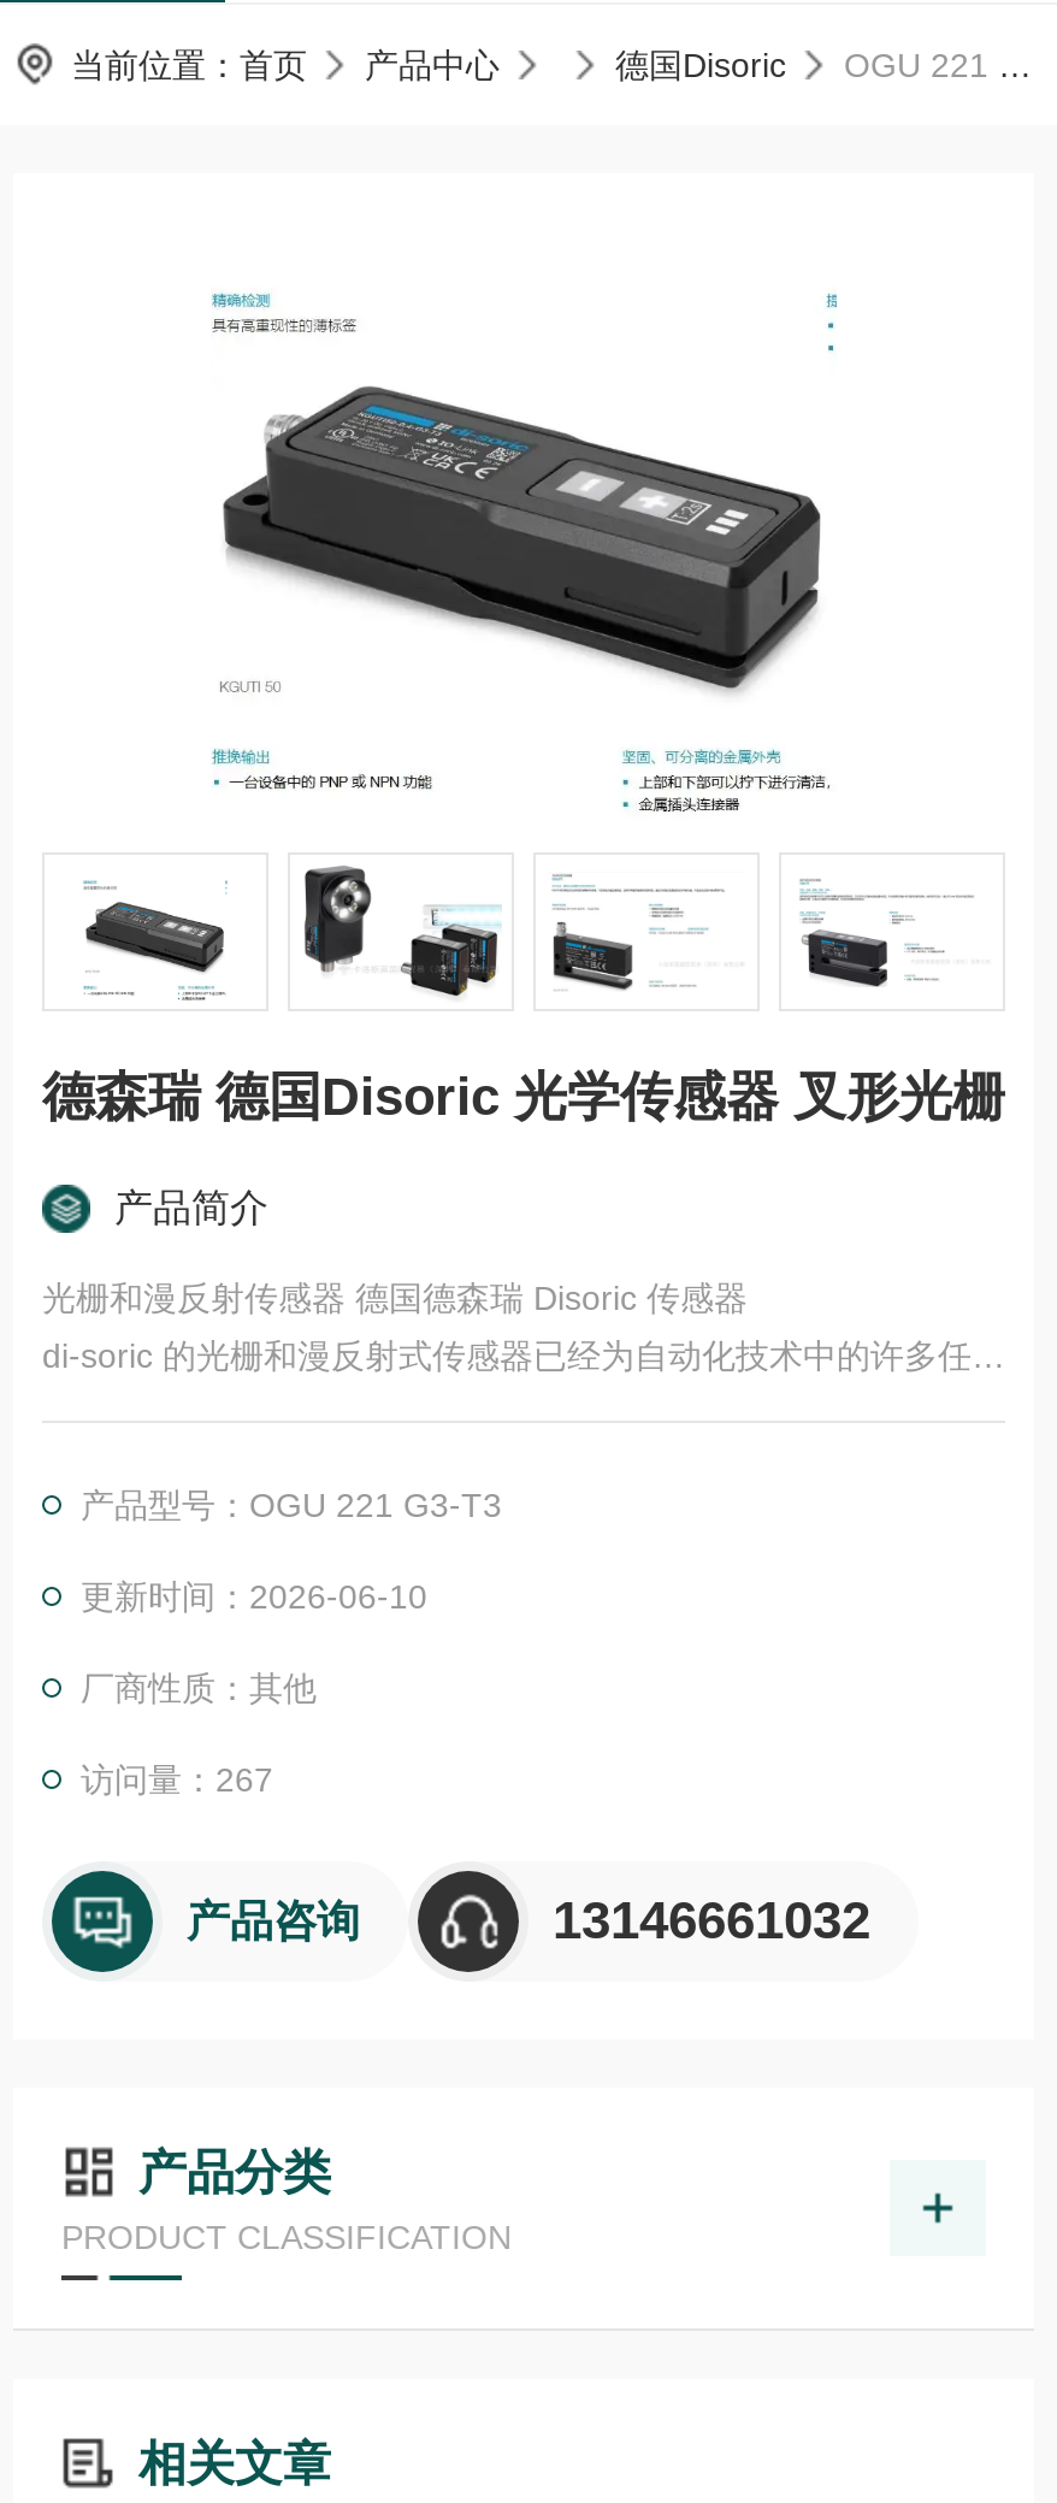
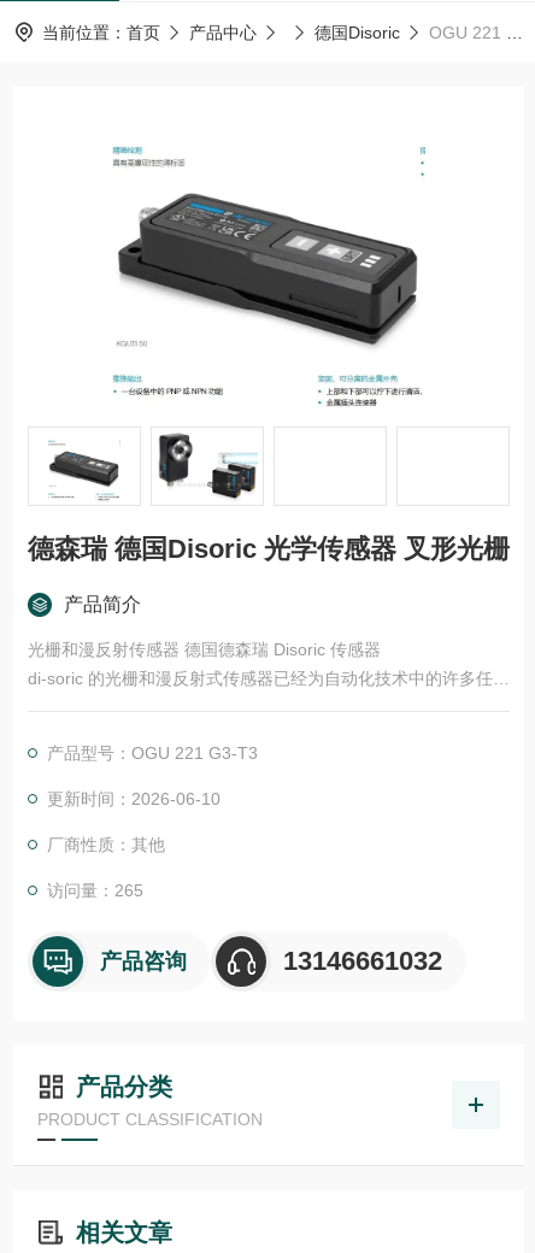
[550,874,721,992] [image] -> none
[798,879,940,990] [image] -> none
[81,1760,273,1799] 访问量：267 -> [47,881,143,900] 访问量：265

